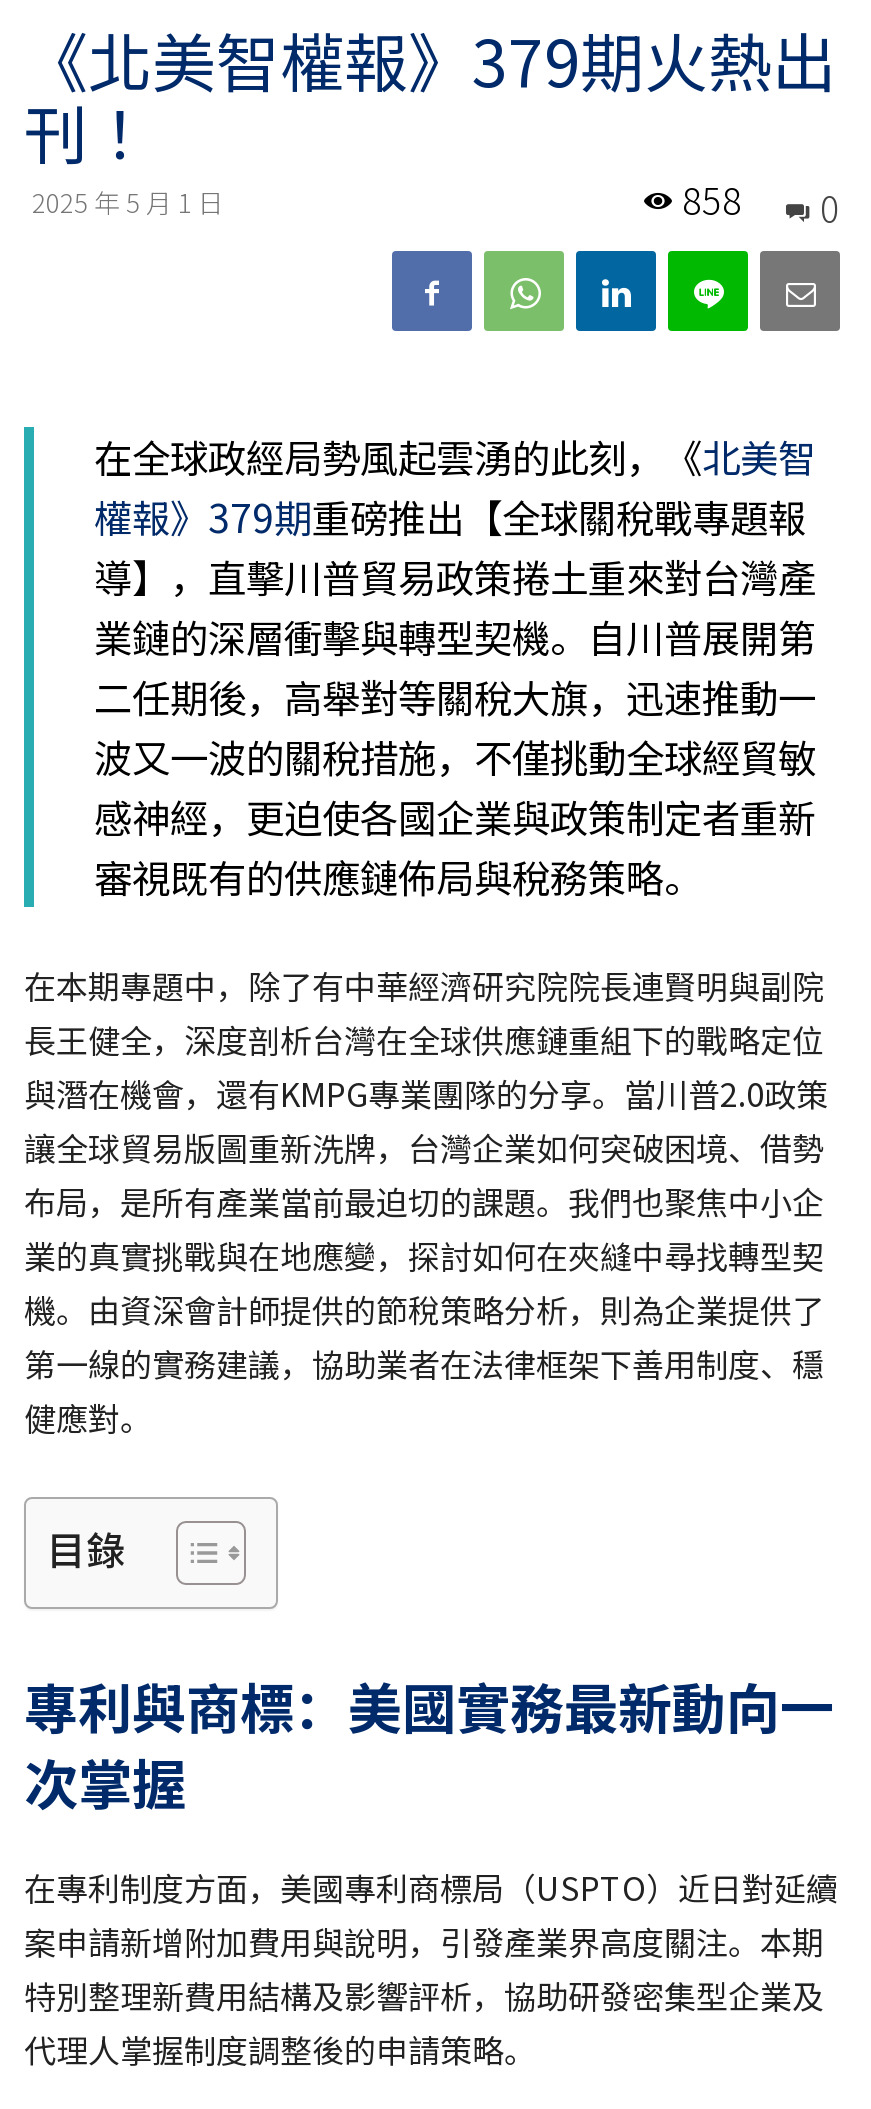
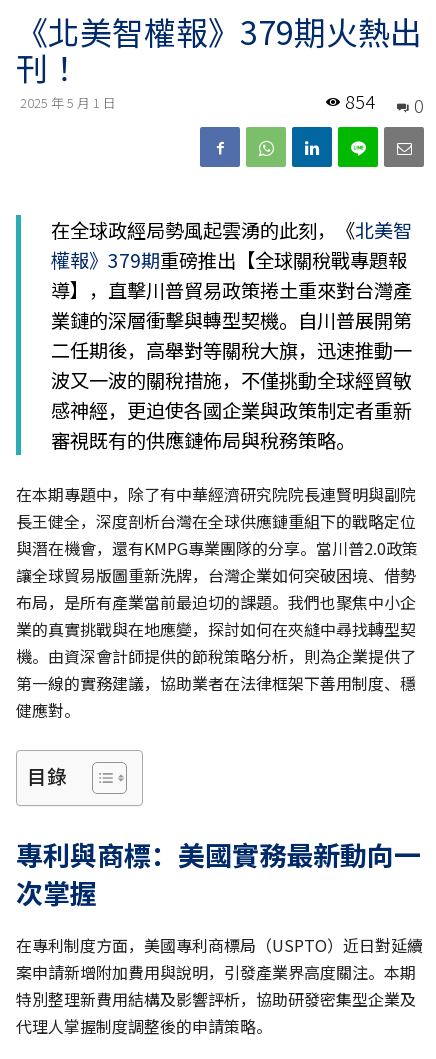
[682,173,840,233] 858 0 -> [345,88,424,118] 854 0

